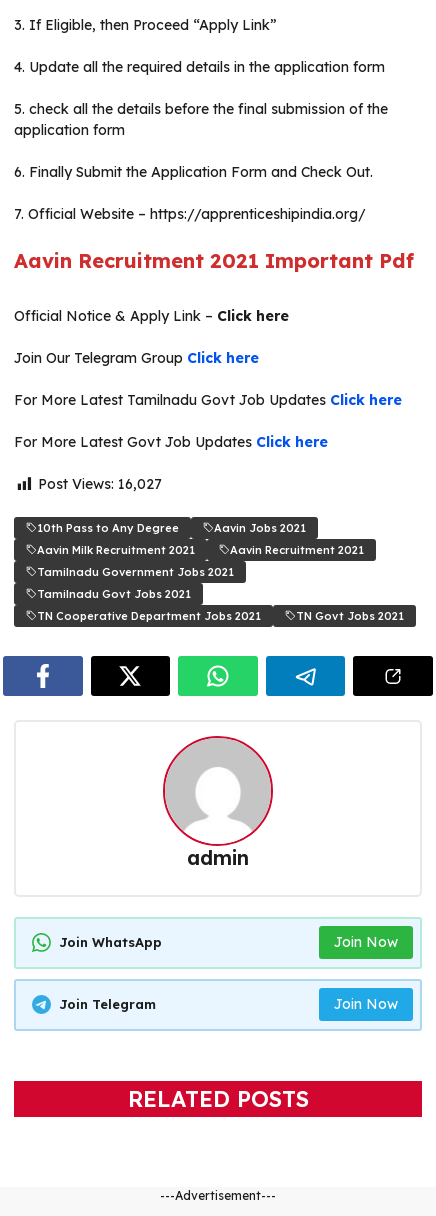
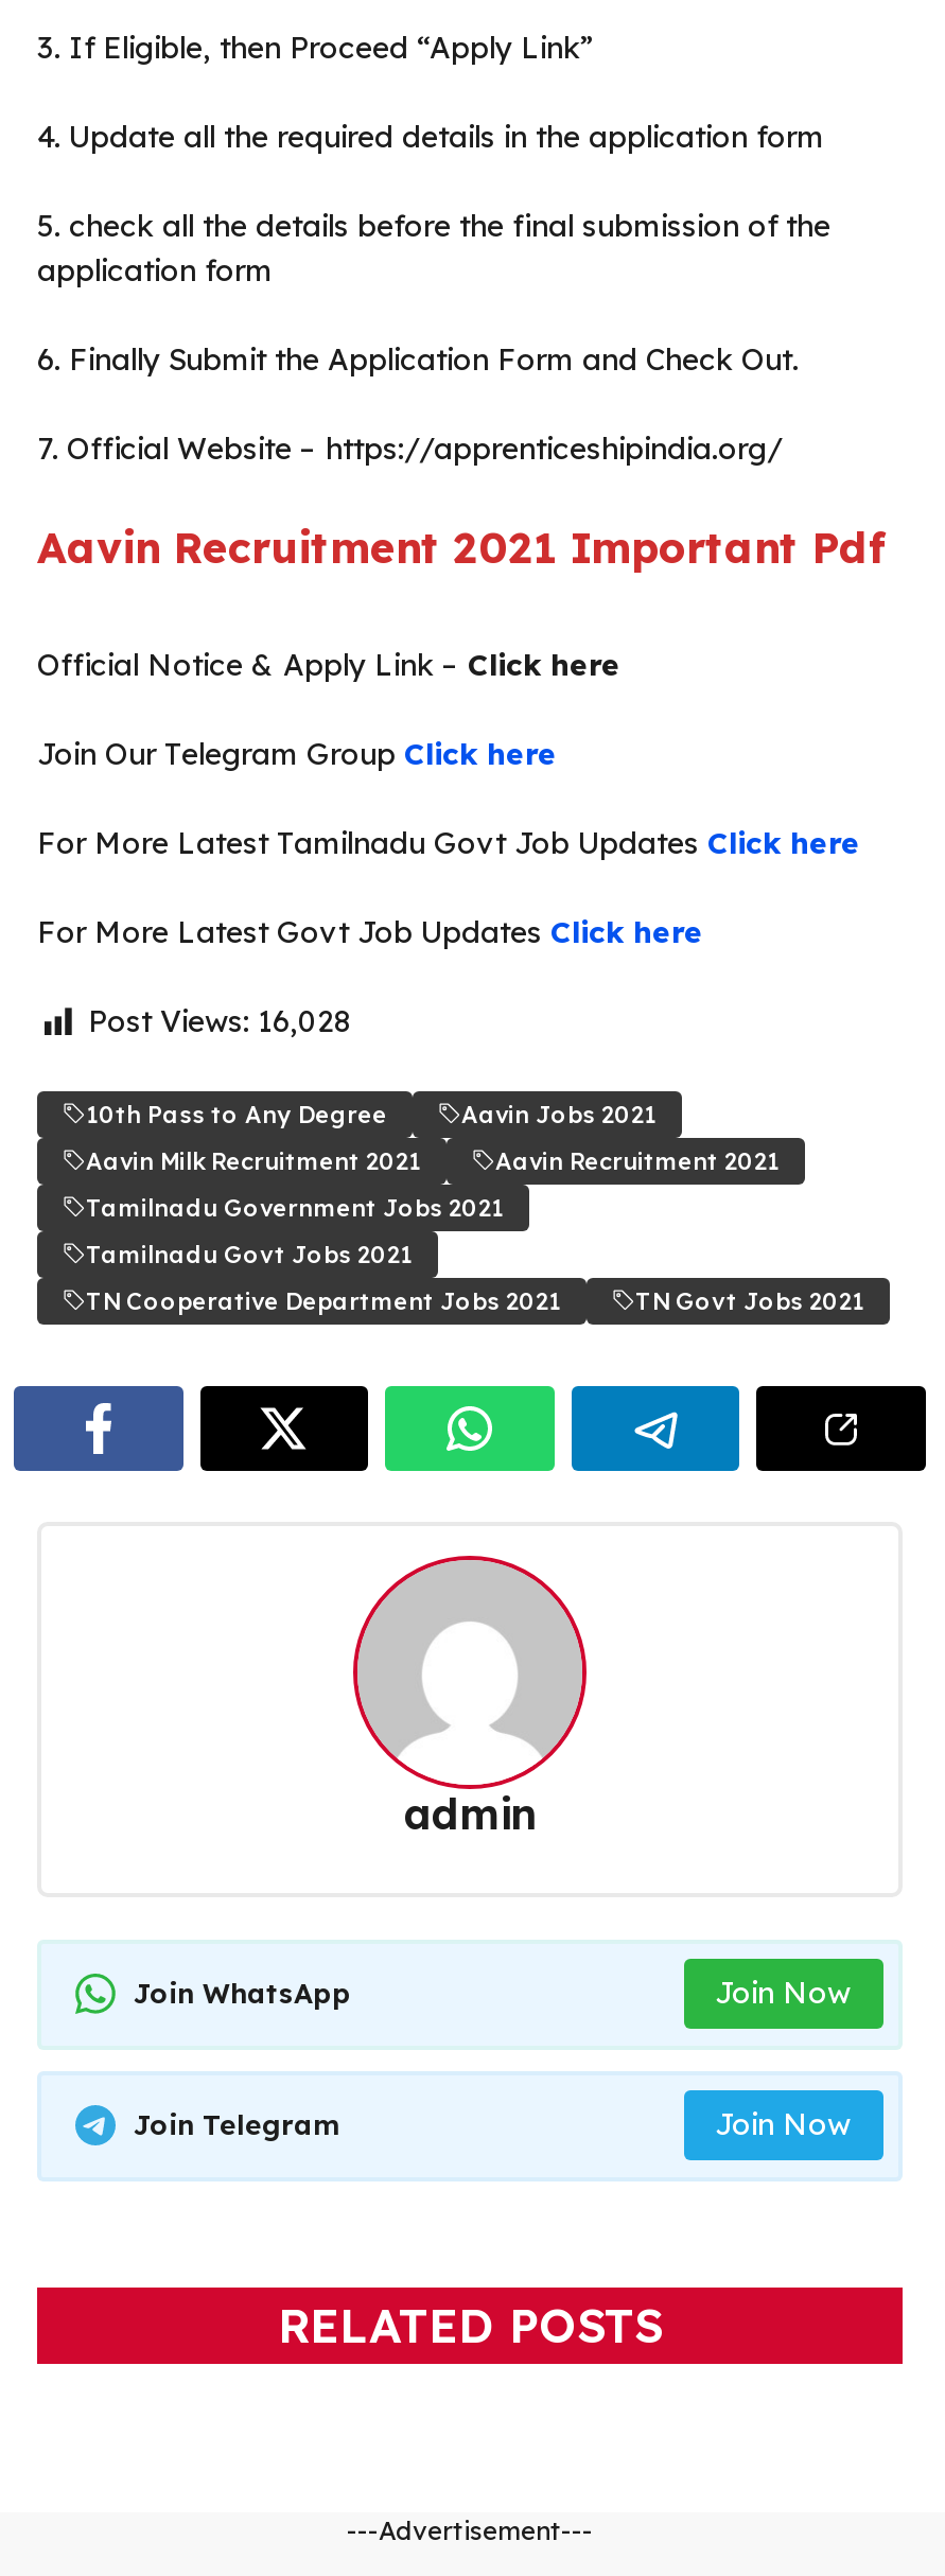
[38,475,162,493] Post Views: 16,027 -> [88,1003,351,1041] Post Views: 16,028

